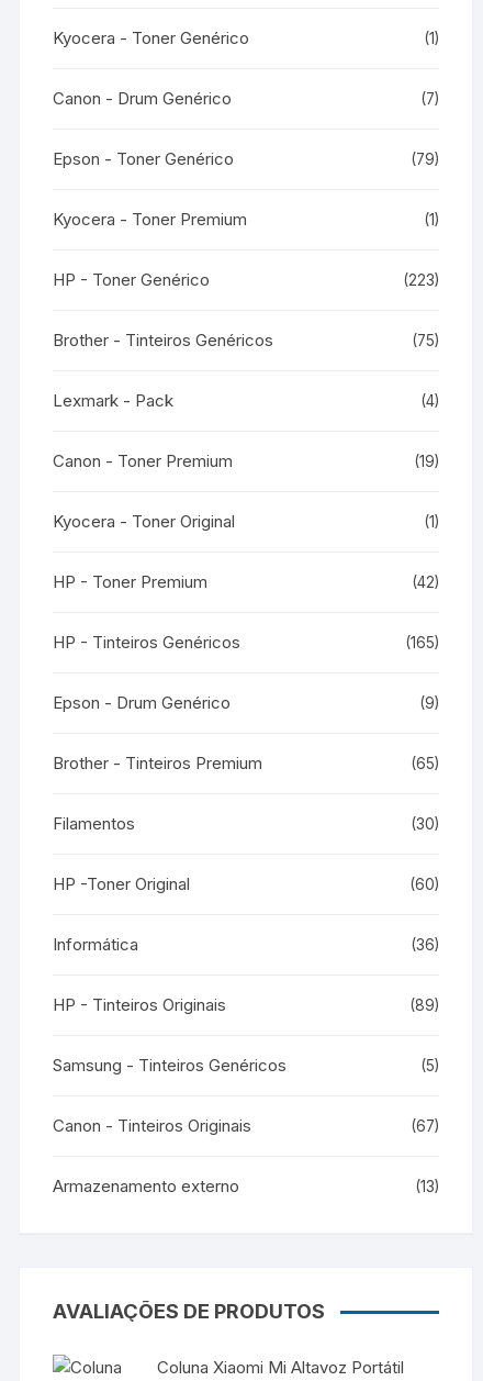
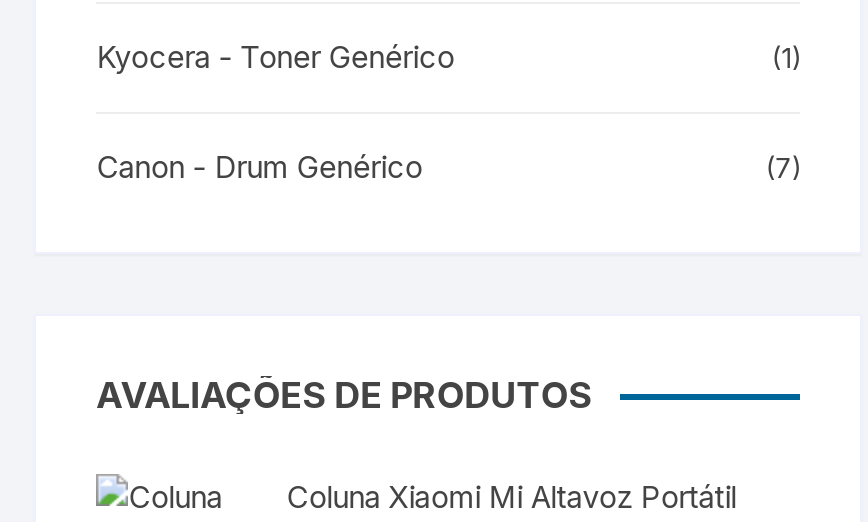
[53,148,439,1196] Epson - Toner Genérico | (79) | Kyocera - Toner Premium | (1) | HP - Toner Genérico | (223) | Brother - Tinteiros Genéricos | (75) | Lexmark - Pack | (4) | Canon - Toner Premium | (19) | Kyocera - Toner Original | (1) | HP - Toner Premium | (42) | HP - Tinteiros Genéricos | (165) | Epson - Drum Genérico | (9) | Brother - Tinteiros Premium | (65) | Filamentos | (30) | HP -Toner Original | (60) | Informática | (36) | HP - Tinteiros Originais | (89) | Samsung - Tinteiros Genéricos | (5) | Canon - Tinteiros Originais | (67) | Armazenamento externo | (13) -> none

